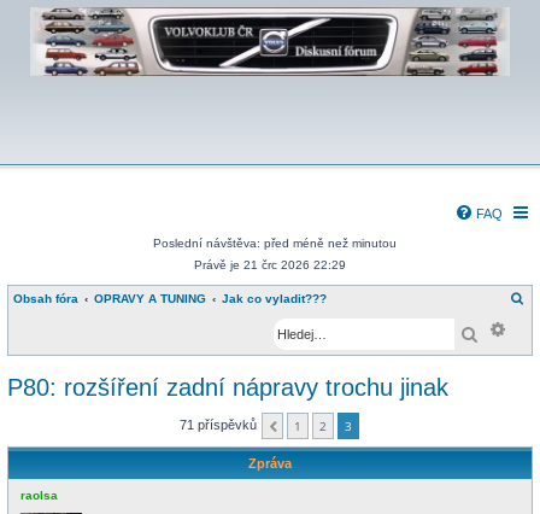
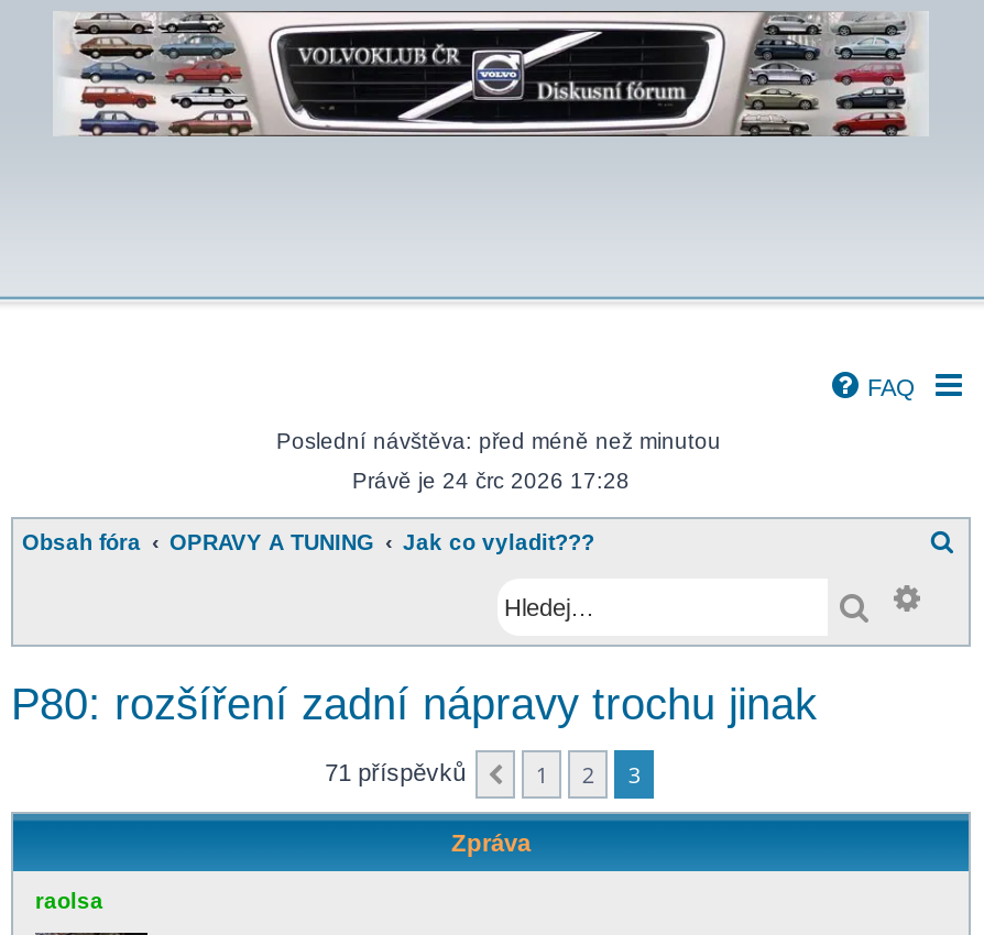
[194,258,346,271] Právě je 21 črc 2026 22:29 -> [352,469,630,493] Právě je 24 črc 2026 17:28

